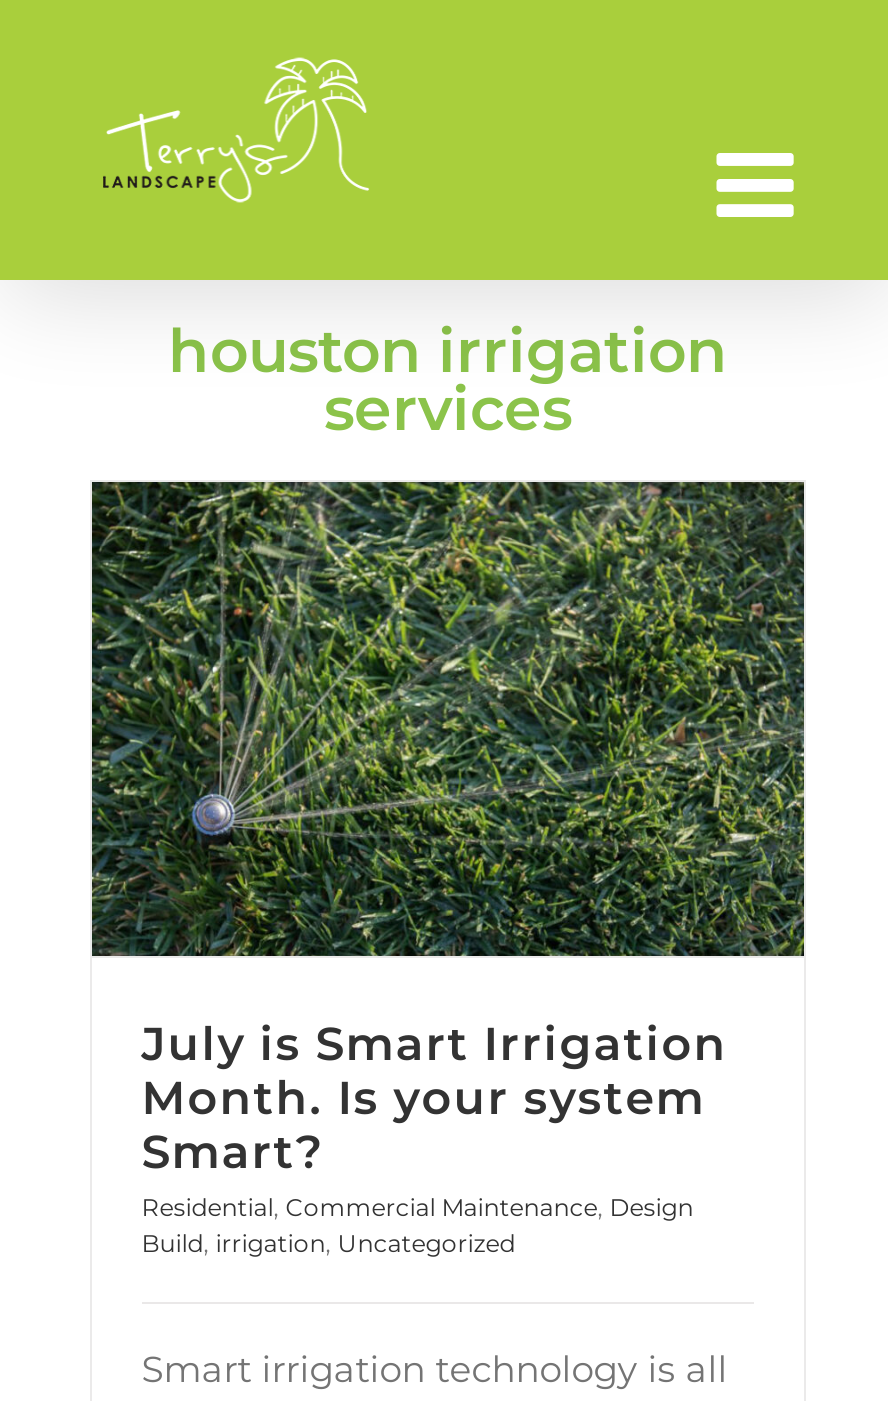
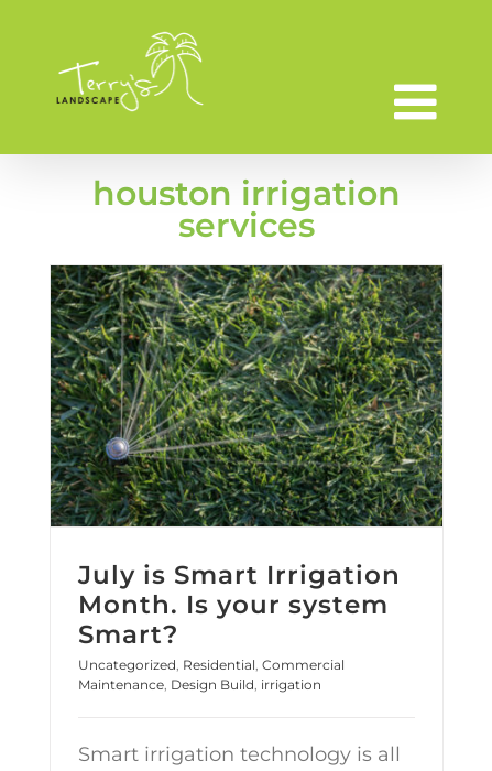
[142,1193,694,1259] Residential, Commercial Maintenance, Design | Build, irrigation, Uncategorized -> [78,656,344,693] Uncategorized, Residential, Commercial | Maintenance, Design Build, irrigation

